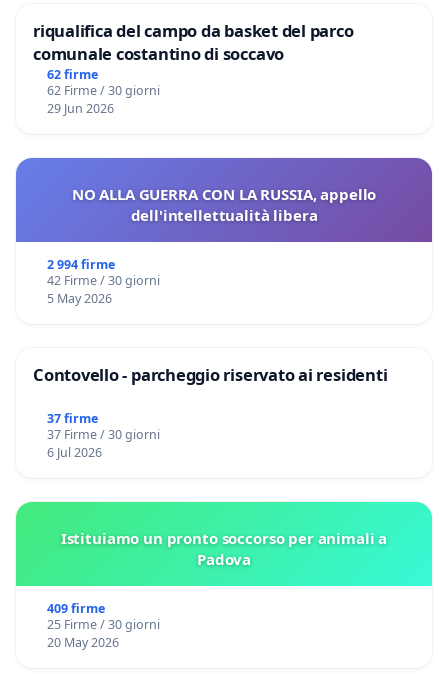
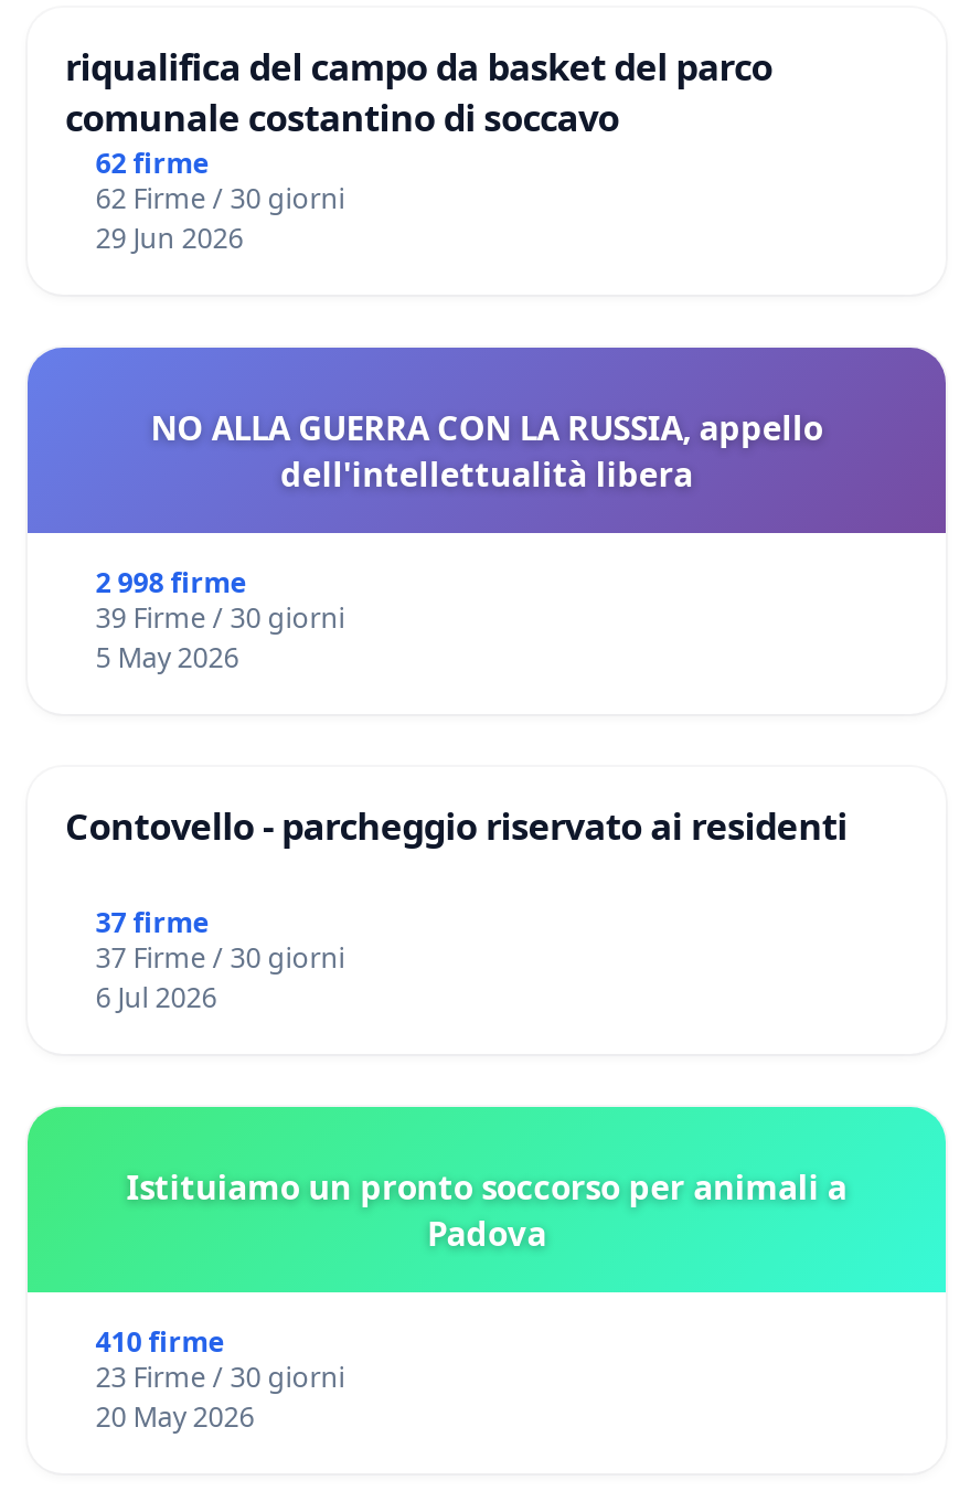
[47,256,115,273] 2 994 firme -> [96,564,246,601] 2 998 firme
[47,272,160,289] 42 Firme / 30 giorni -> [96,599,345,636] 39 Firme / 30 giorni
[47,600,105,617] 409 firme -> [96,1322,224,1360] 410 firme
[47,616,160,633] 25 Firme / 30 giorni -> [96,1358,345,1395] 23 Firme / 30 giorni

